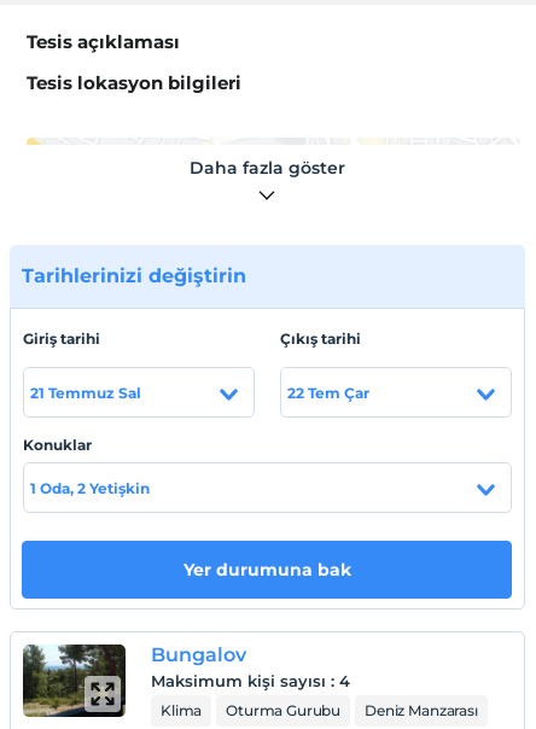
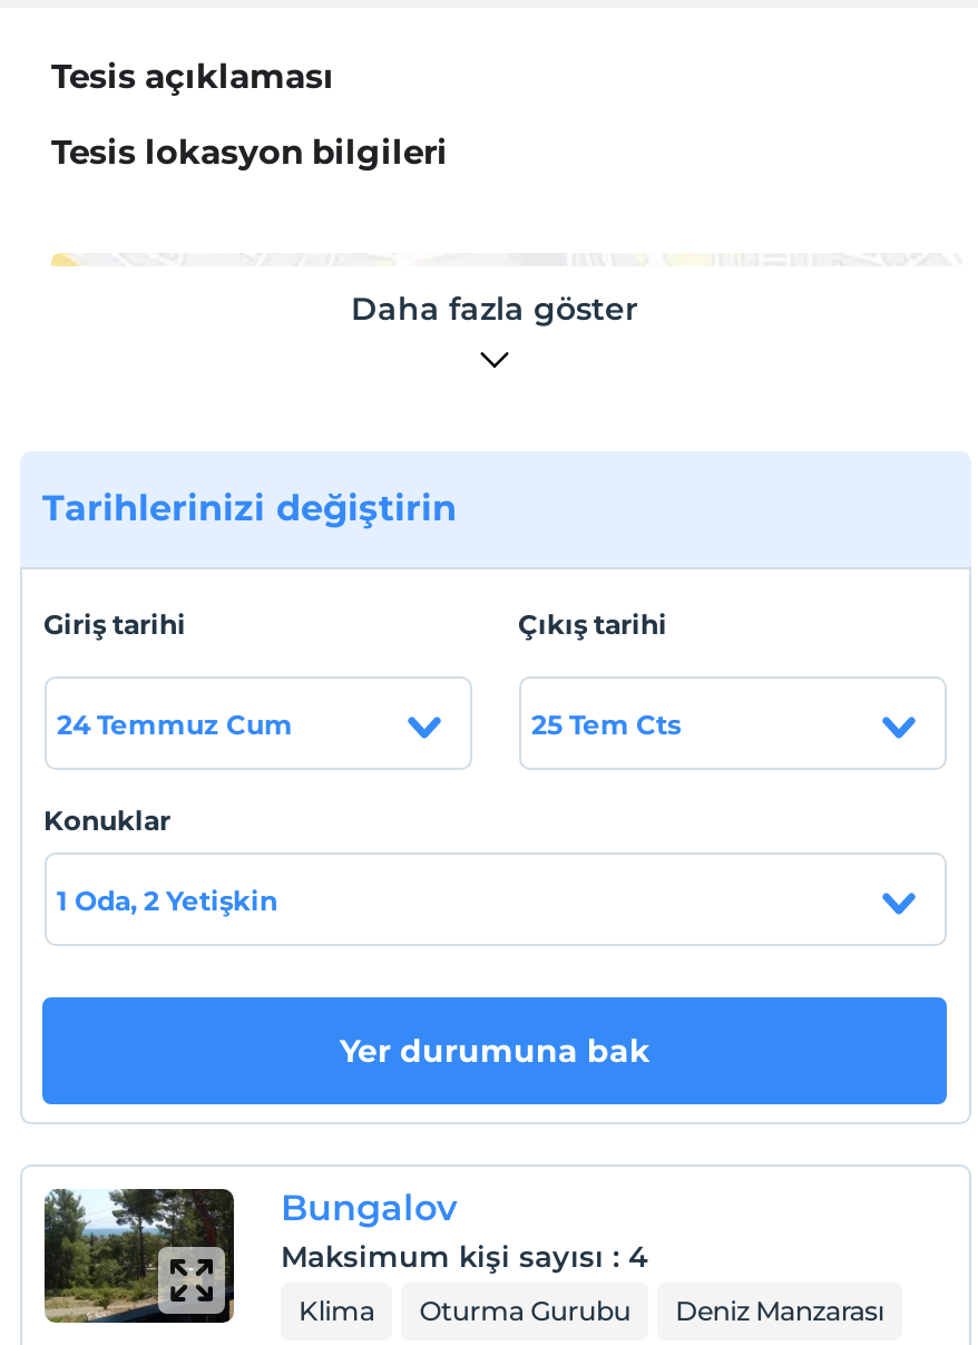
[30,383,141,401] 21 Temmuz Sal -> [57,706,293,740] 24 Temmuz Cum
[287,383,369,401] 22 Tem Çar -> [531,706,681,740] 25 Tem Cts

